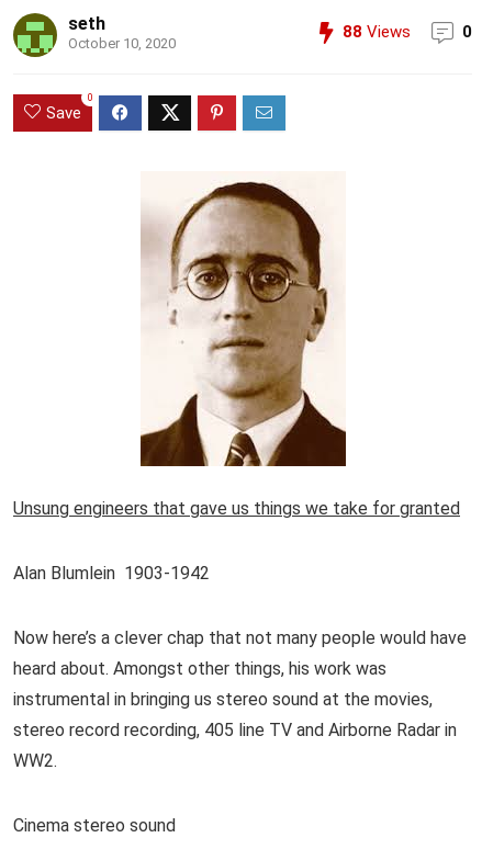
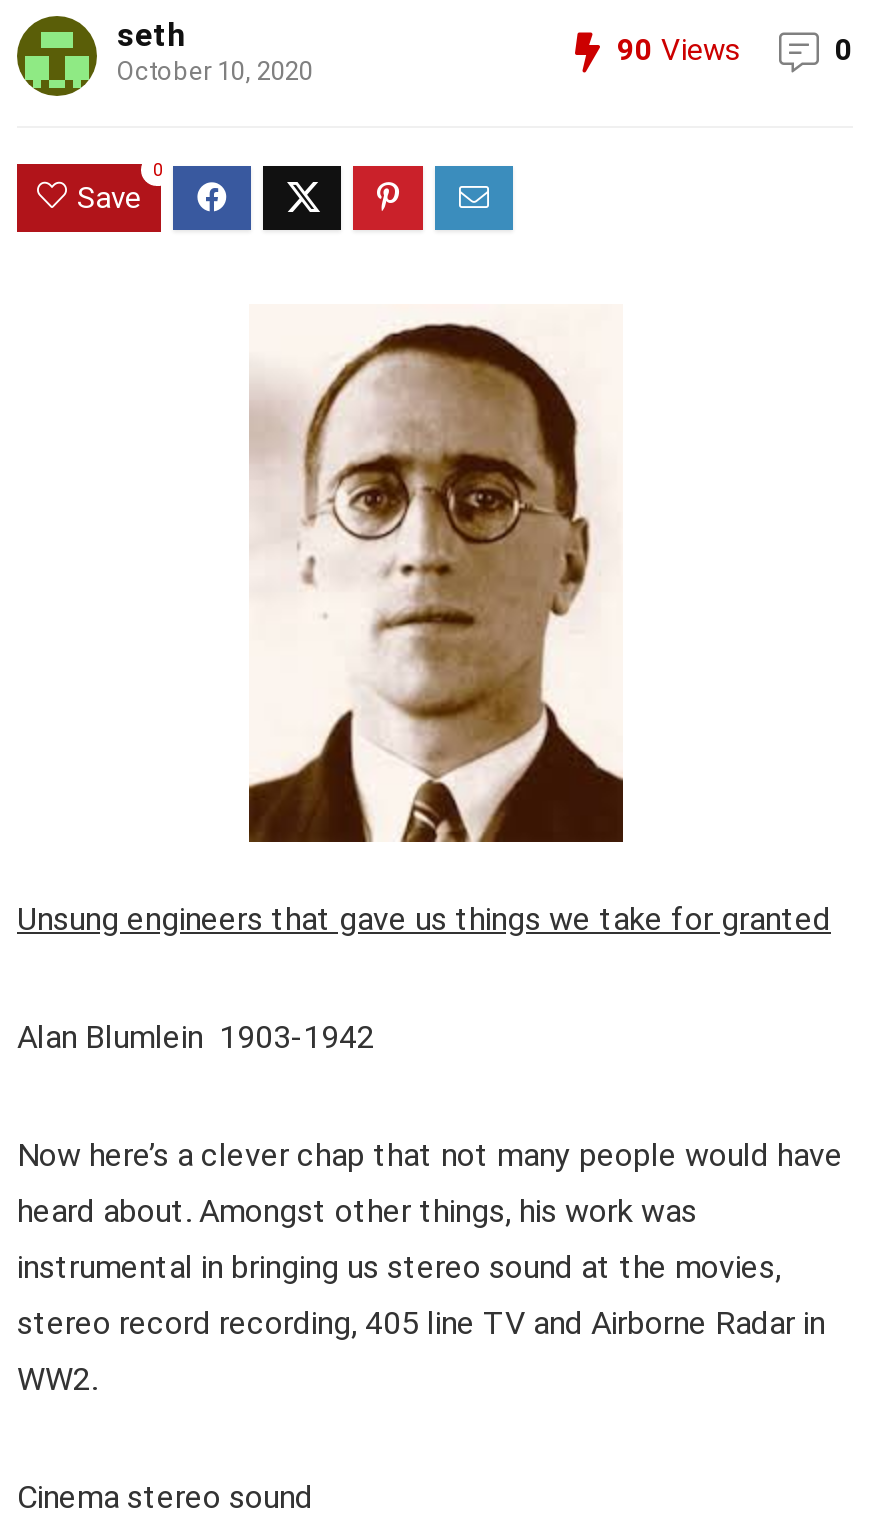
[343,22,411,42] 88 Views -> [617,32,741,68] 90 Views

